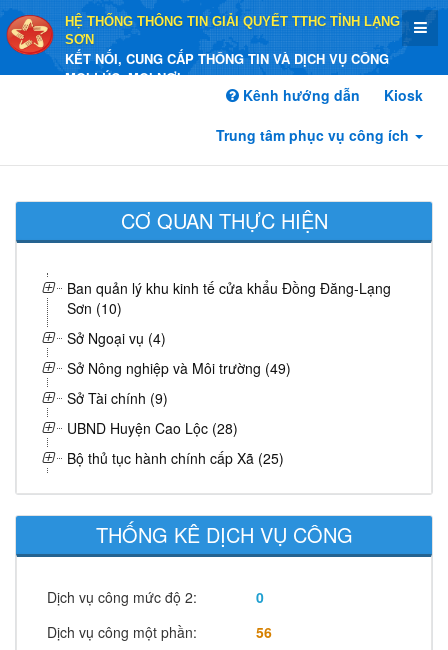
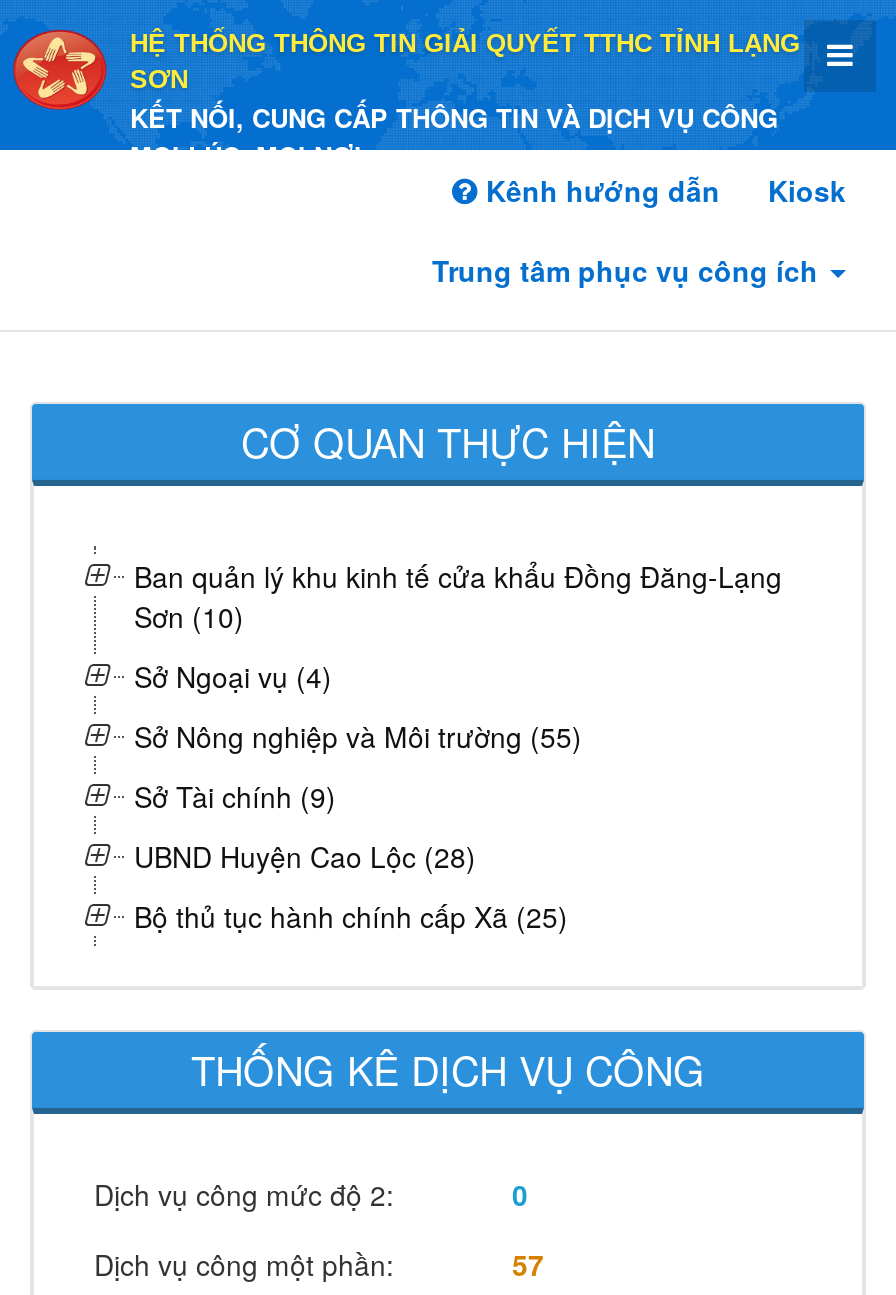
[67,358,291,378] Sở Nông nghiệp và Môi trường (49) -> [134,716,582,756] Sở Nông nghiệp và Môi trường (55)
[256,622,272,642] 56 -> [512,1244,544,1284] 57

